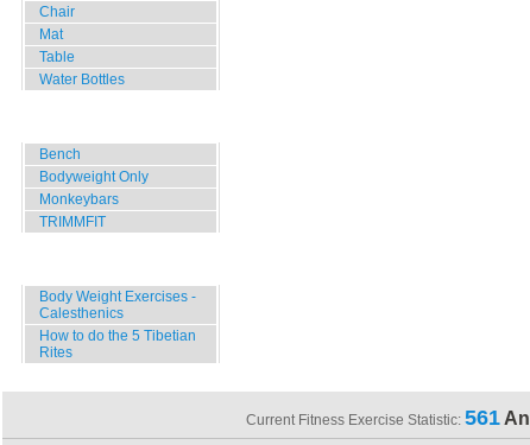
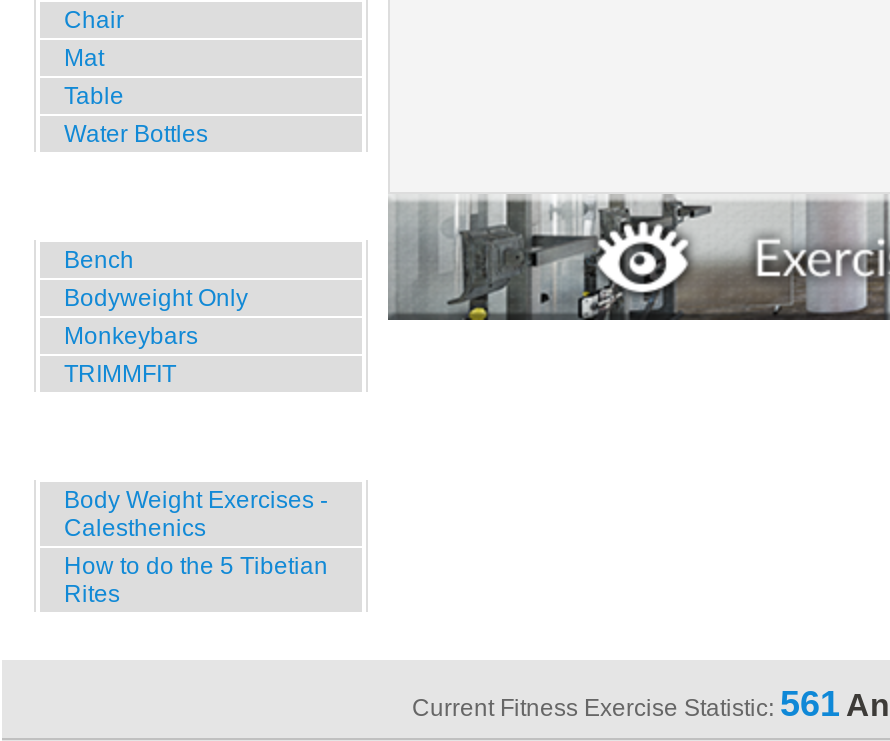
none -> [386,192,884,322] [image]

